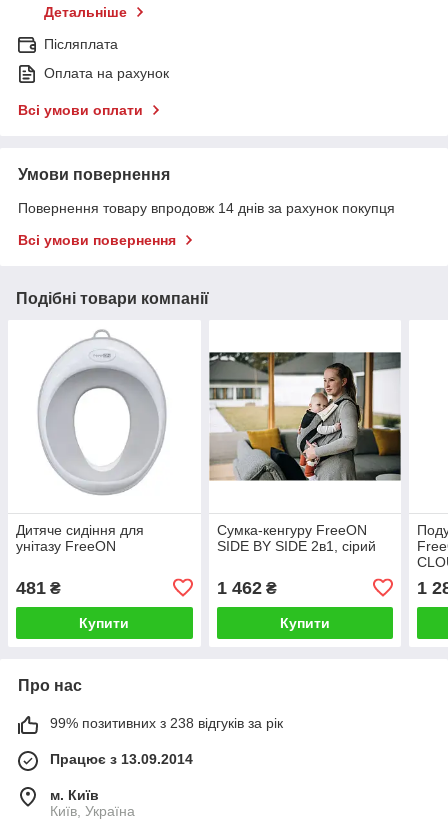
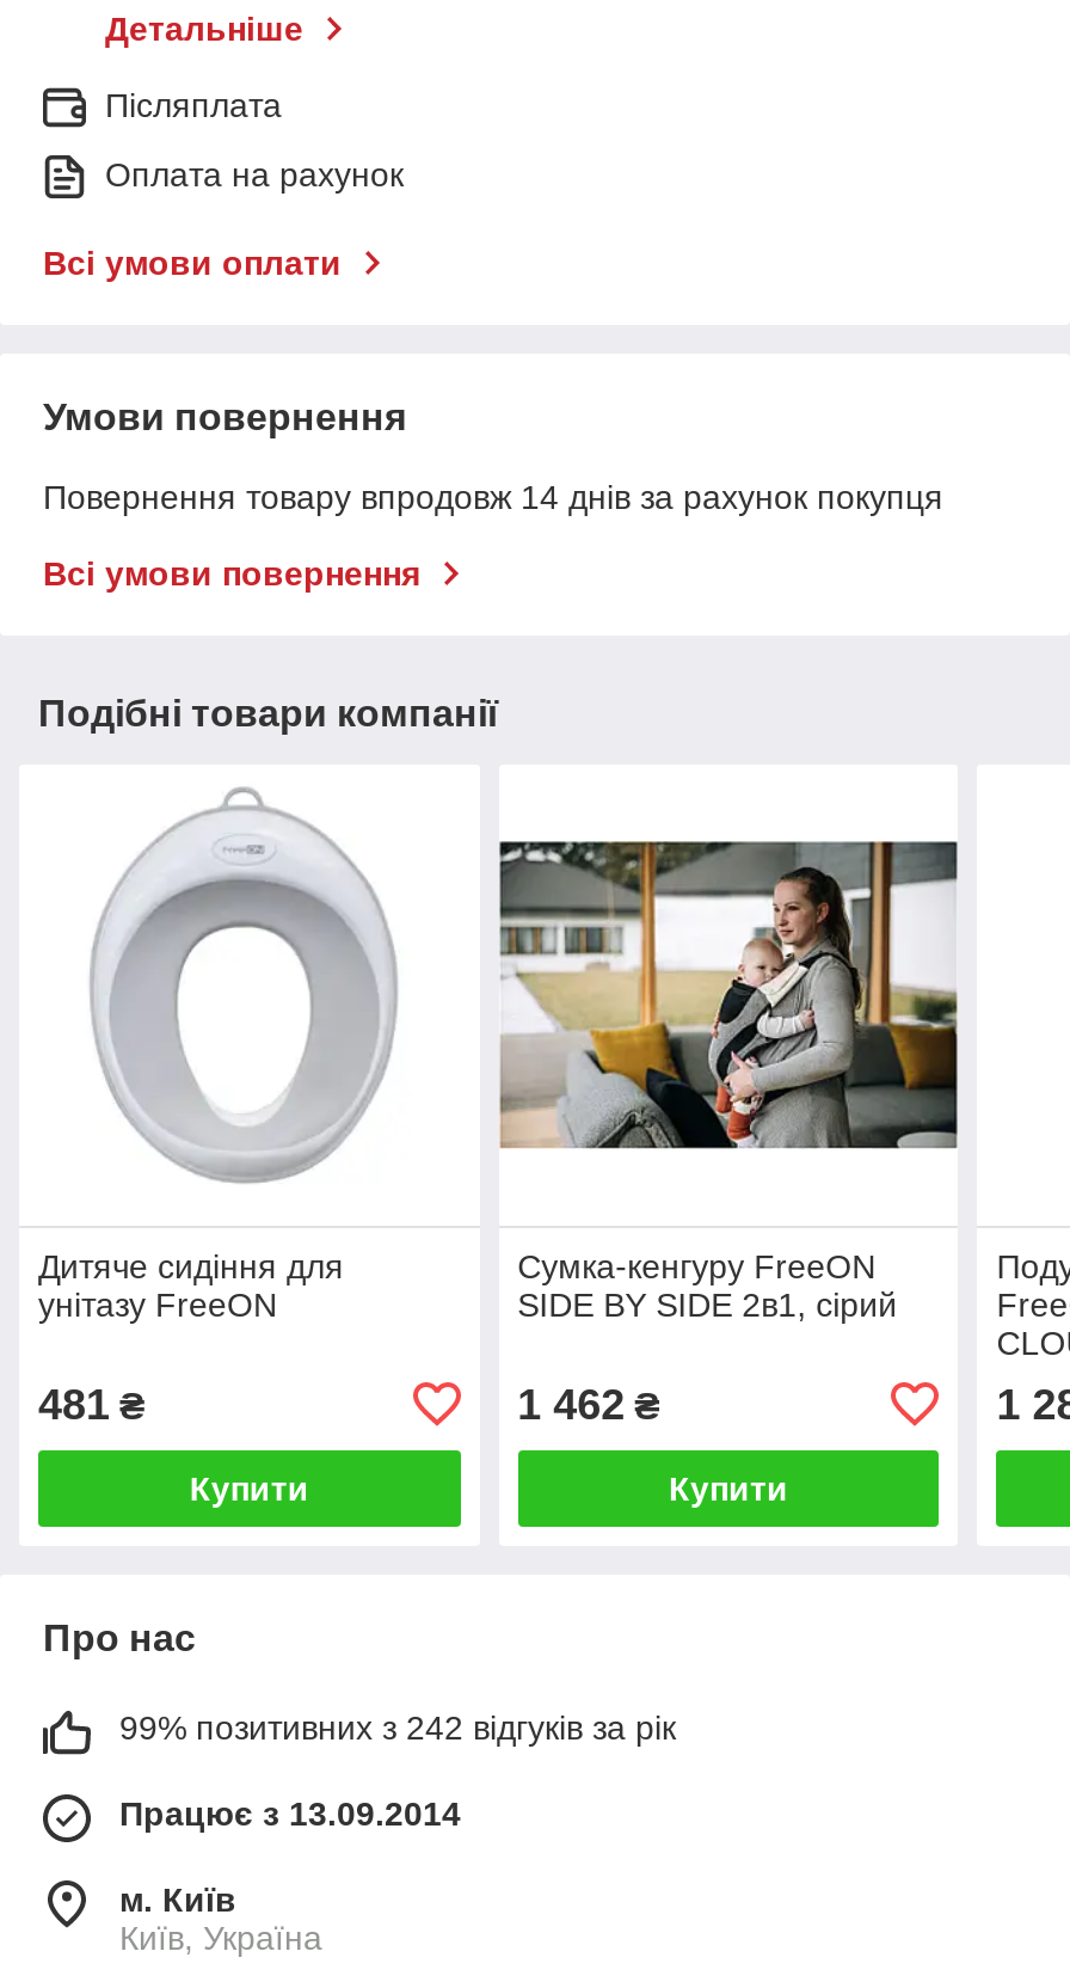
[50,715,283,731] 99% позитивних з 238 відгуків за рік -> [119,1708,676,1746] 99% позитивних з 242 відгуків за рік

